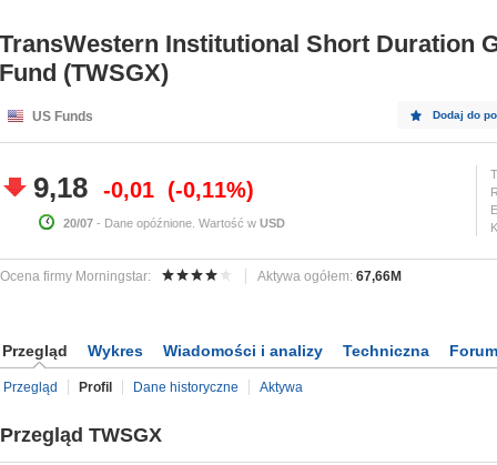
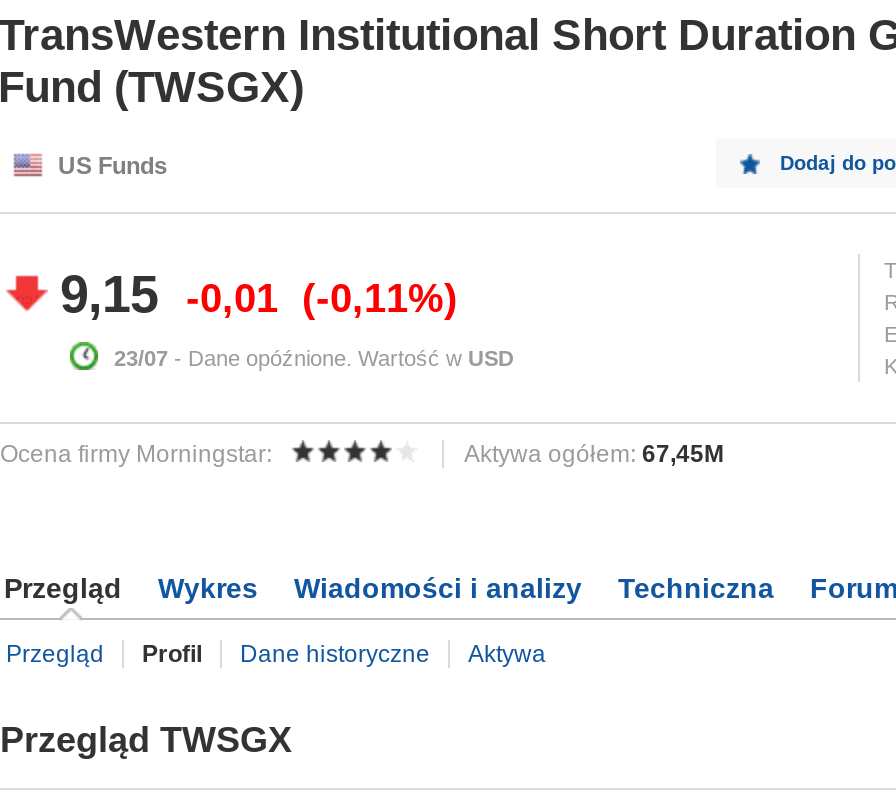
[33,171,246,204] 9,18 -0,01 -0,11% -> [60,264,444,324] 9,15 -0,01 -0,11%
[63,216,285,230] 20/07 - Dane opóźnione. Wartość w USD -> [114,346,514,370] 23/07 - Dane opóźnione. Wartość w USD
[257,269,402,284] Aktywa ogółem: 67,66M -> [464,440,724,468] Aktywa ogółem: 67,45M

